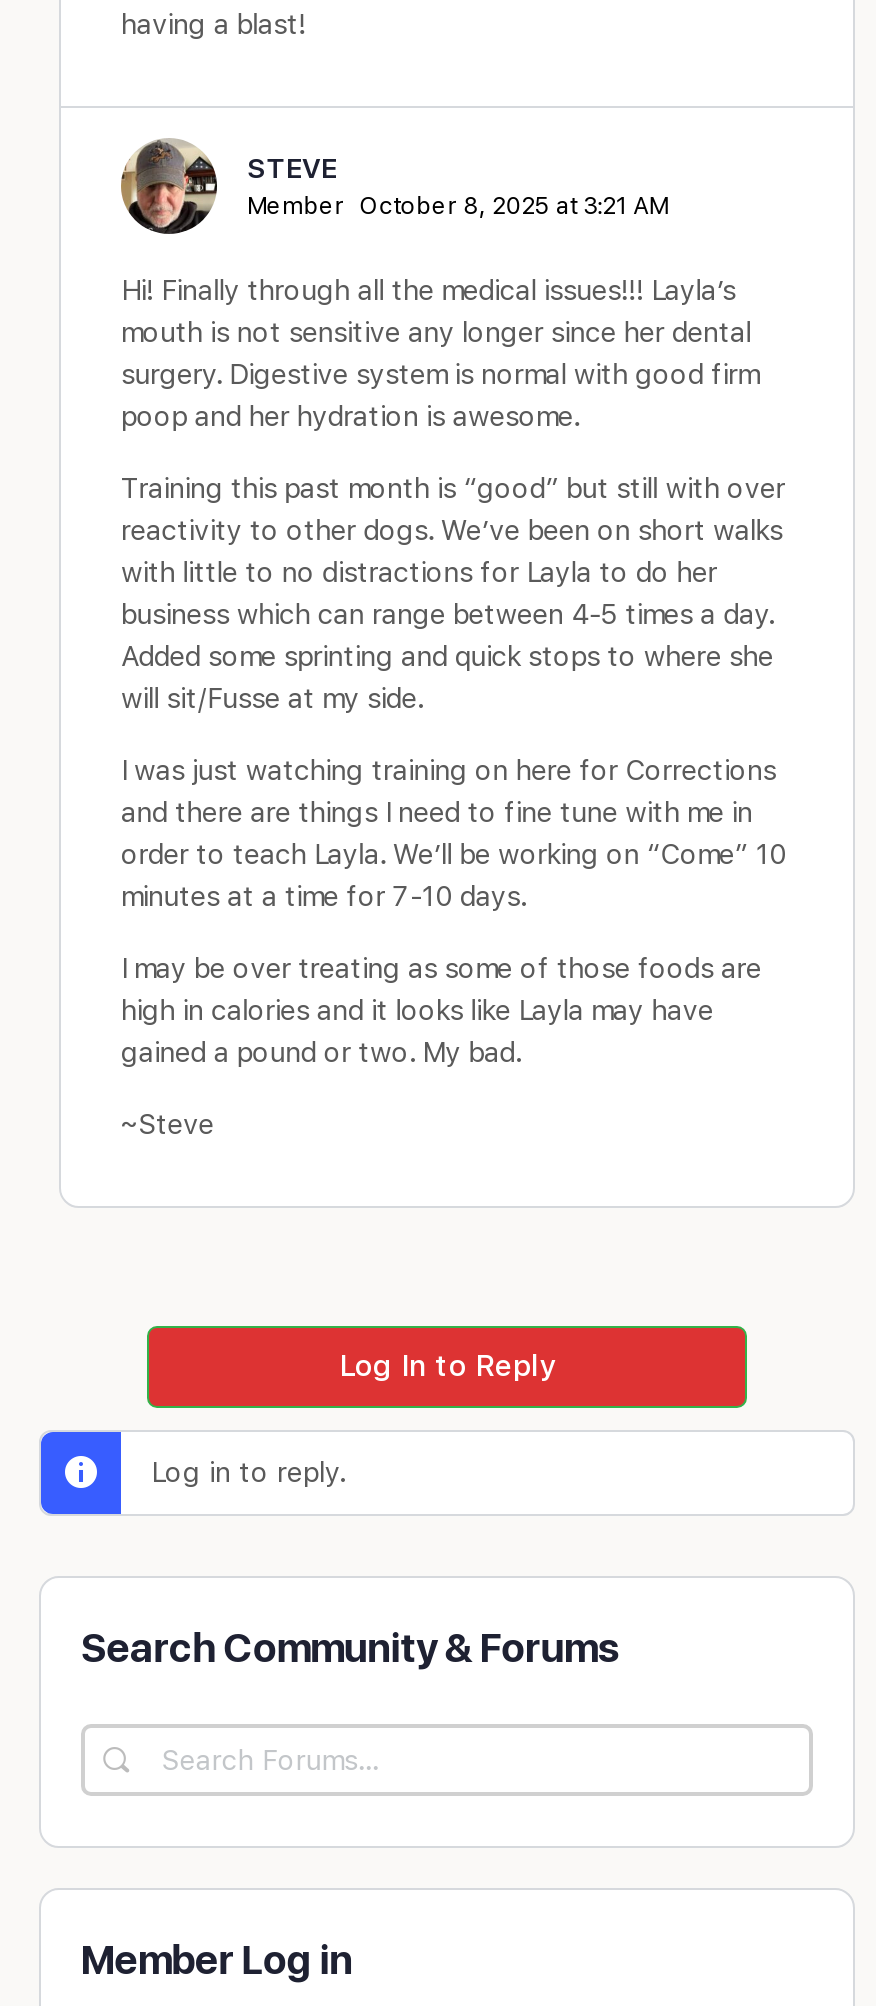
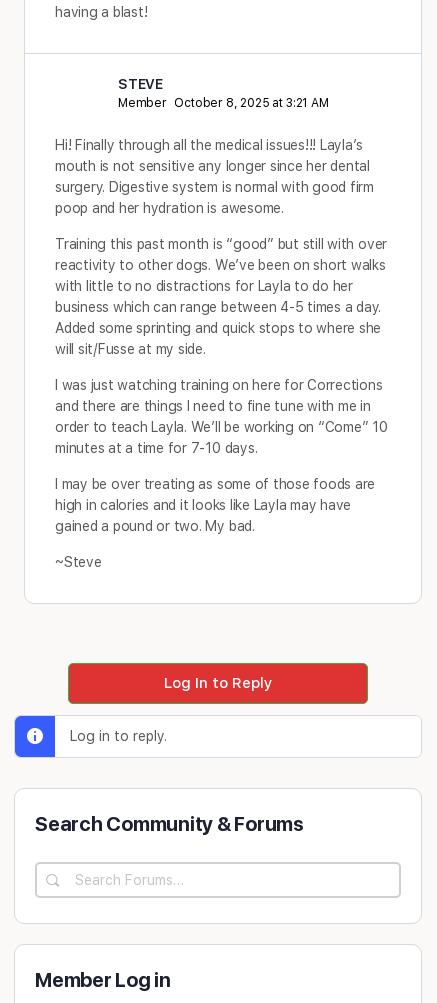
[119,138,219,236] [image] -> none

